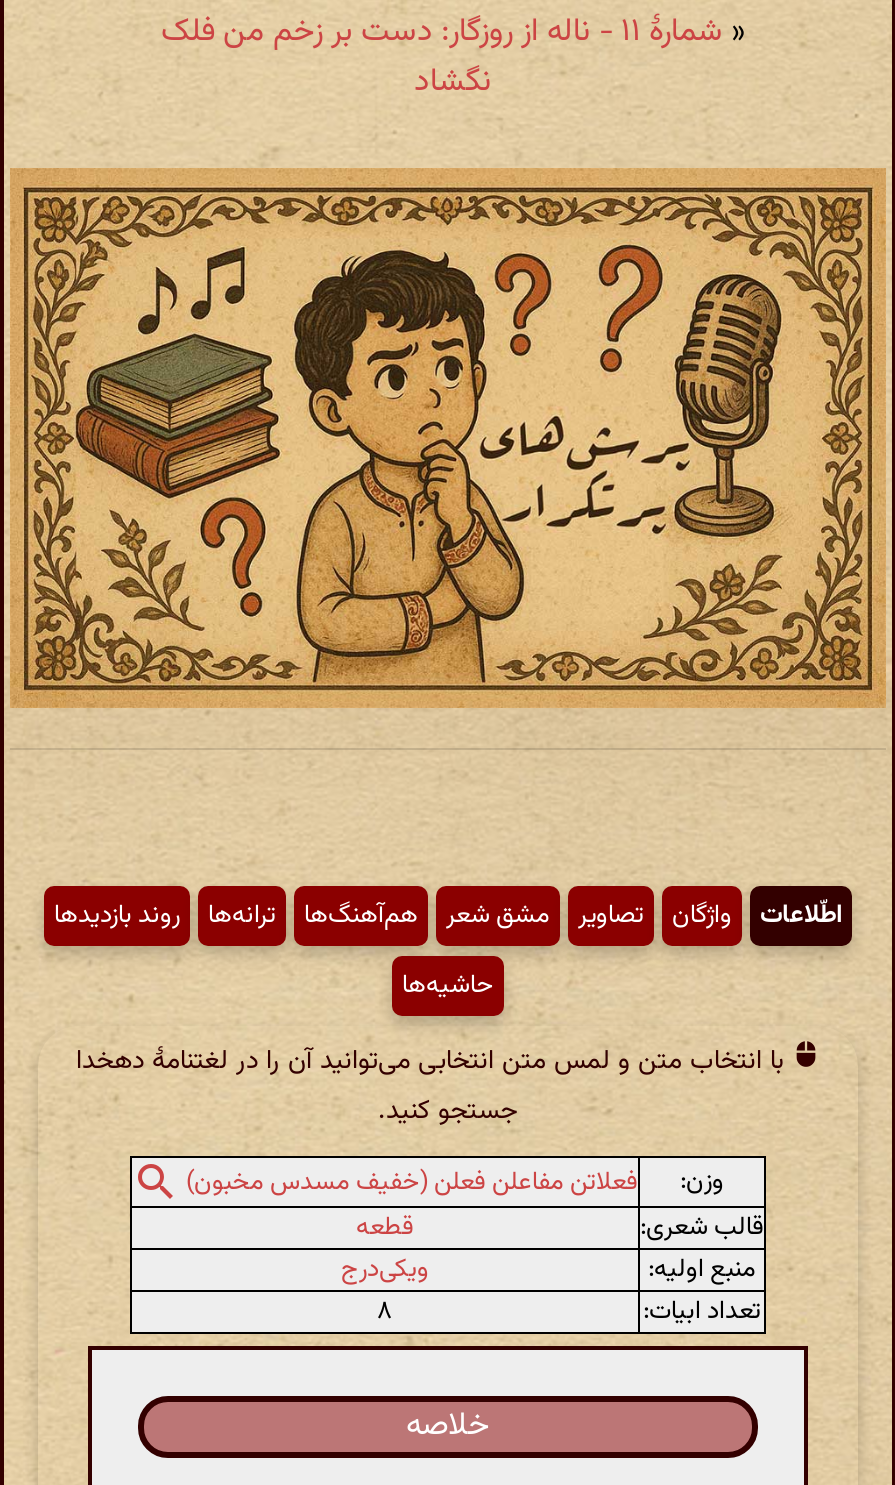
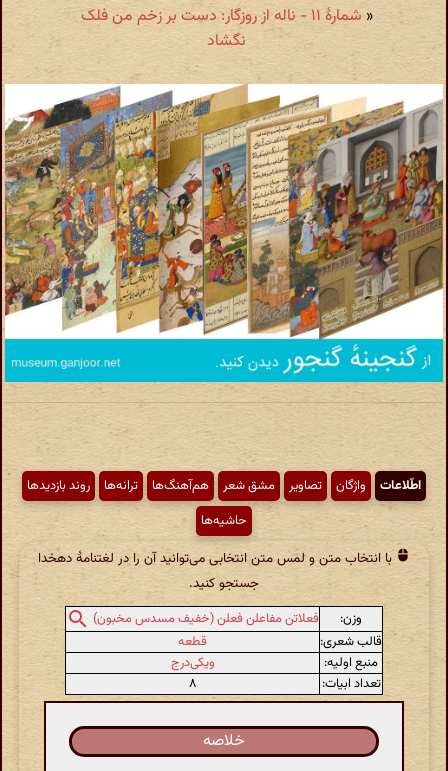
[10,166,886,708] [image] -> [4,83,444,383] [image]

